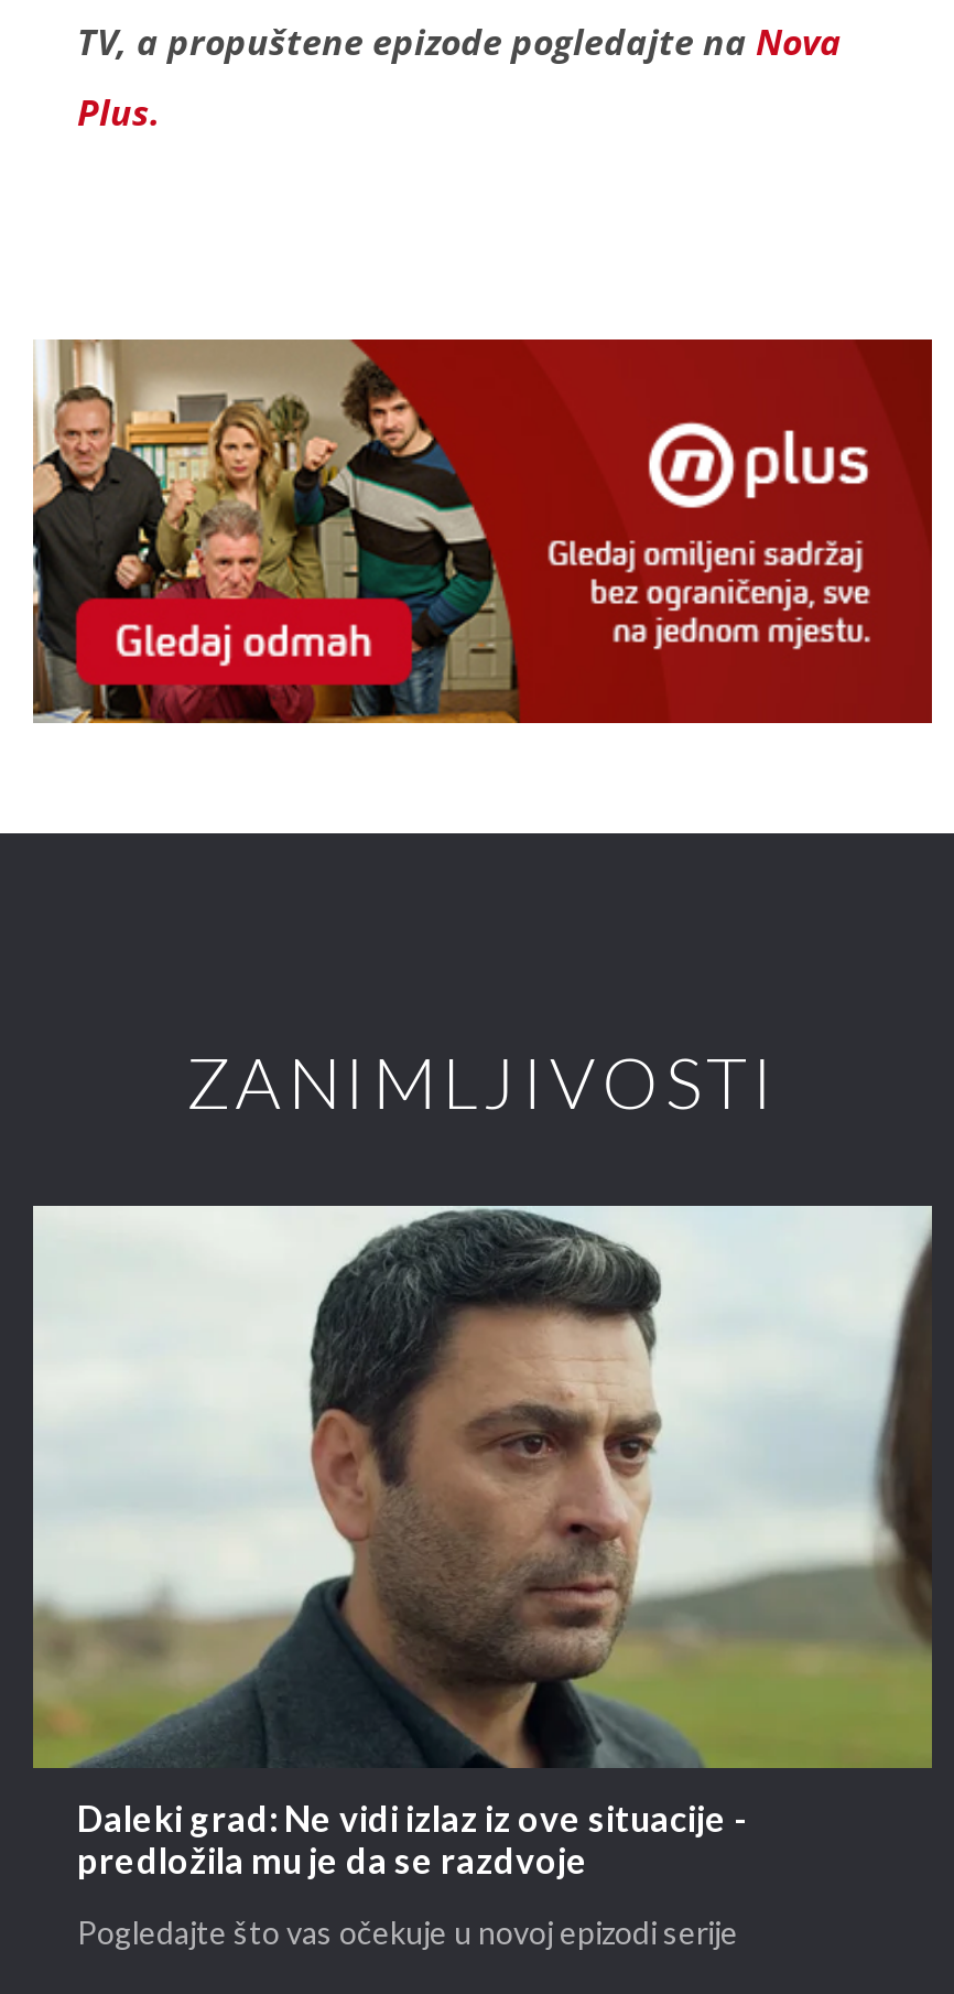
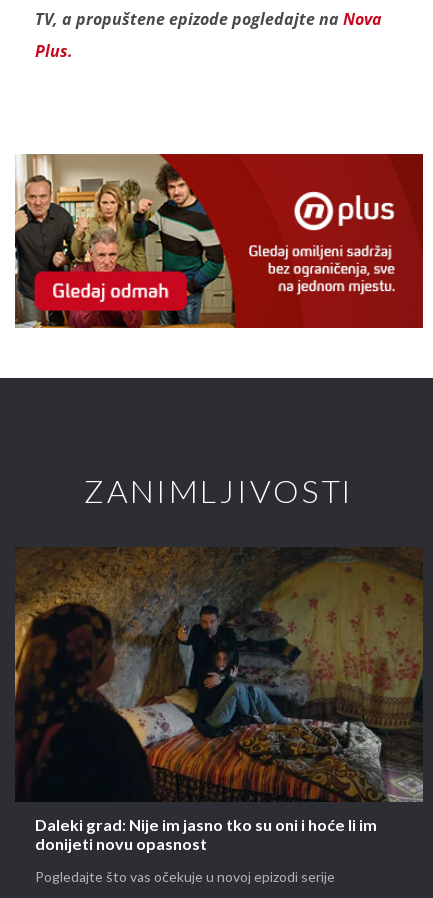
[31,1204,934,1886] [image] | Daleki grad: Ne vidi izlaz iz ove situacije - | predložila mu je da se razdvoje -> [14,547,423,855] [image] | Daleki grad: Nije im jasno tko su oni i hoće li im | donijeti novu opasnost

